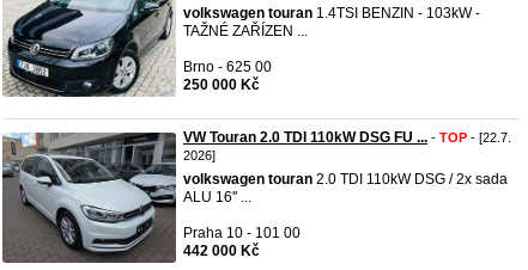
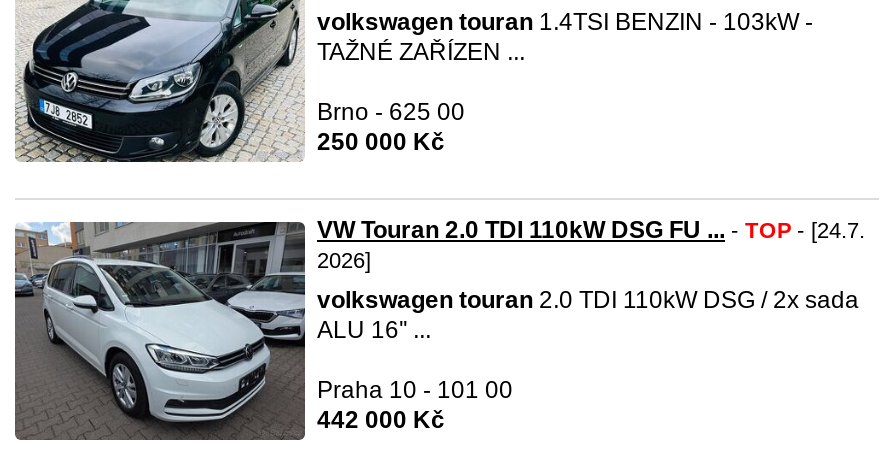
[183,129,511,146] VW Touran 2.0 TDI 110kW DSG FU ... - TOP - [22.7. -> [317,216,865,244] VW Touran 2.0 TDI 110kW DSG FU ... - TOP - [24.7.

